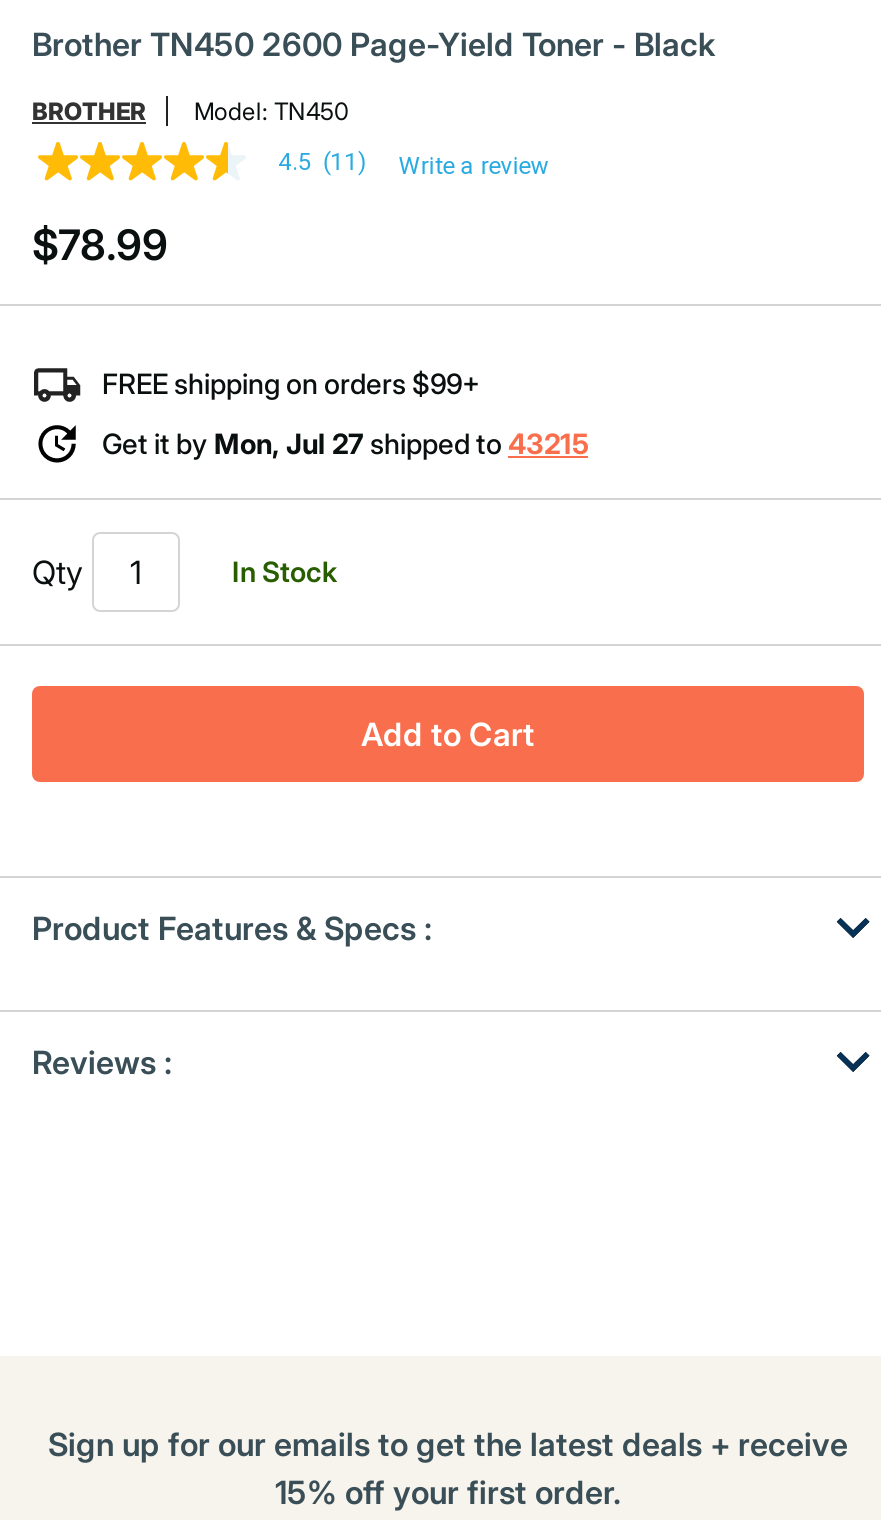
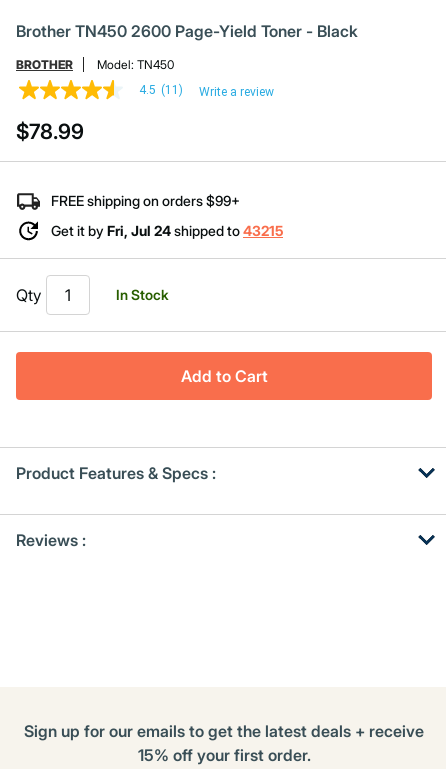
[102,426,588,460] Get it by Mon, Jul 27 shipped to 43215 -> [51,222,283,239] Get it by Fri, Jul 24 shipped to 43215

